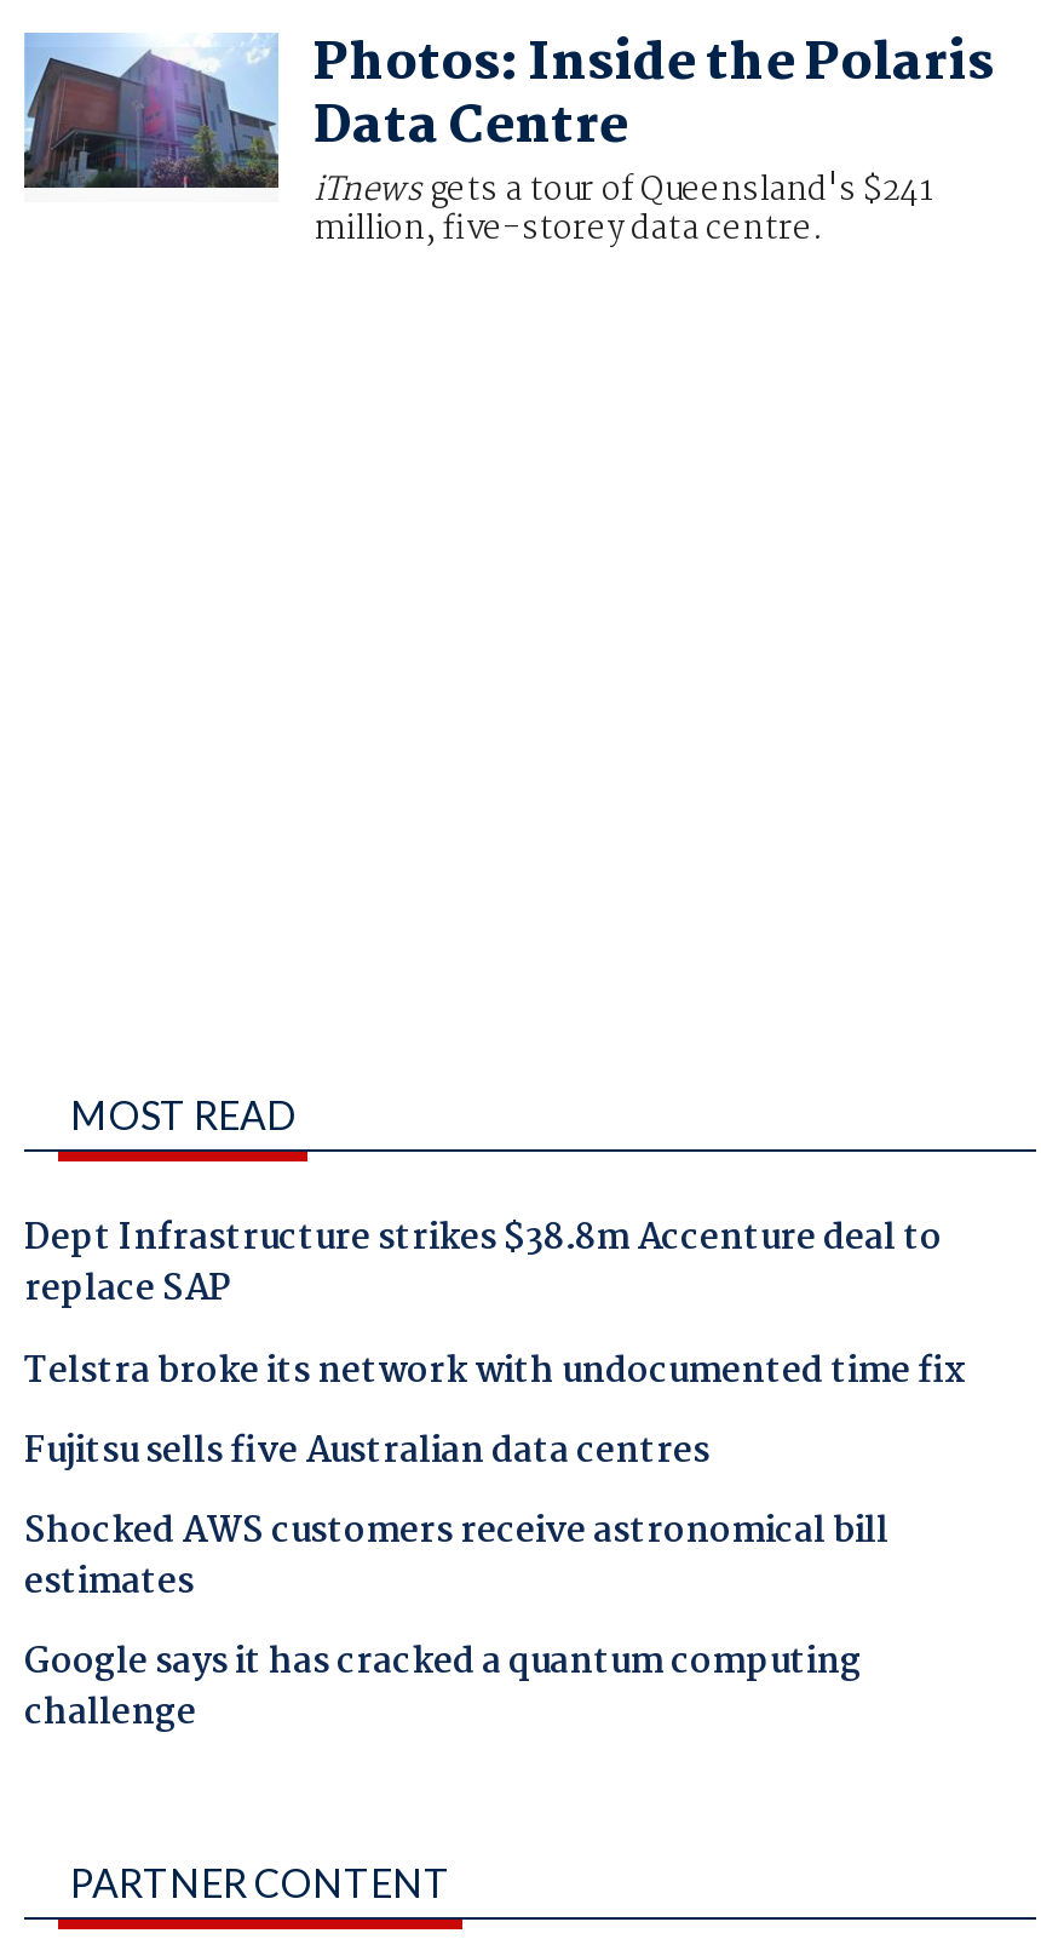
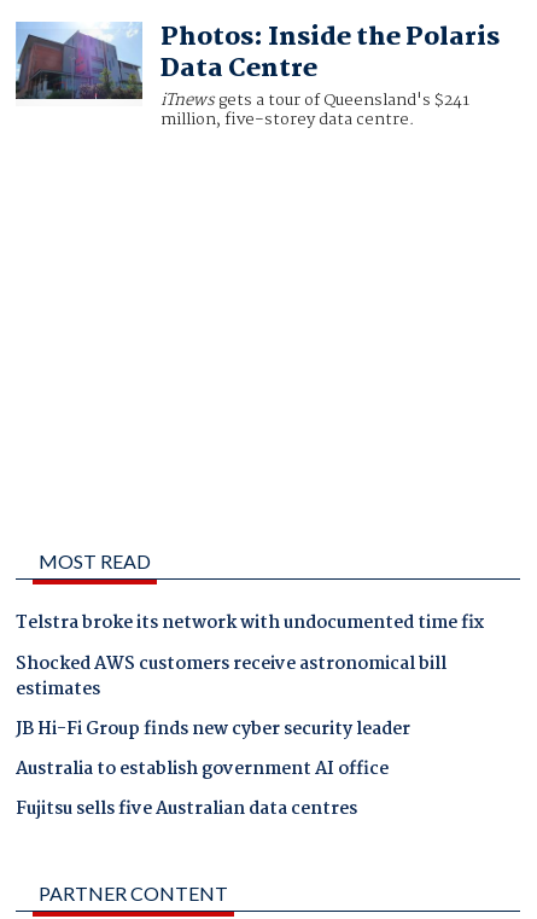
[24,1211,942,1320] Dept Infrastructure strikes $38.8m Accenture deal to | replace SAP -> none
moved [24,1423,709,1481] -> [16,795,357,824]: Fujitsu sells five Australian data centres
moved [24,1503,888,1612] -> [16,649,446,704]: Shocked AWS customers receive astronomical bill | estimates
[24,1635,862,1744] Google says it has cracked a quantum computing | challenge -> [16,715,410,784] JB Hi-Fi Group finds new cyber security leader | Australia to establish government AI office

